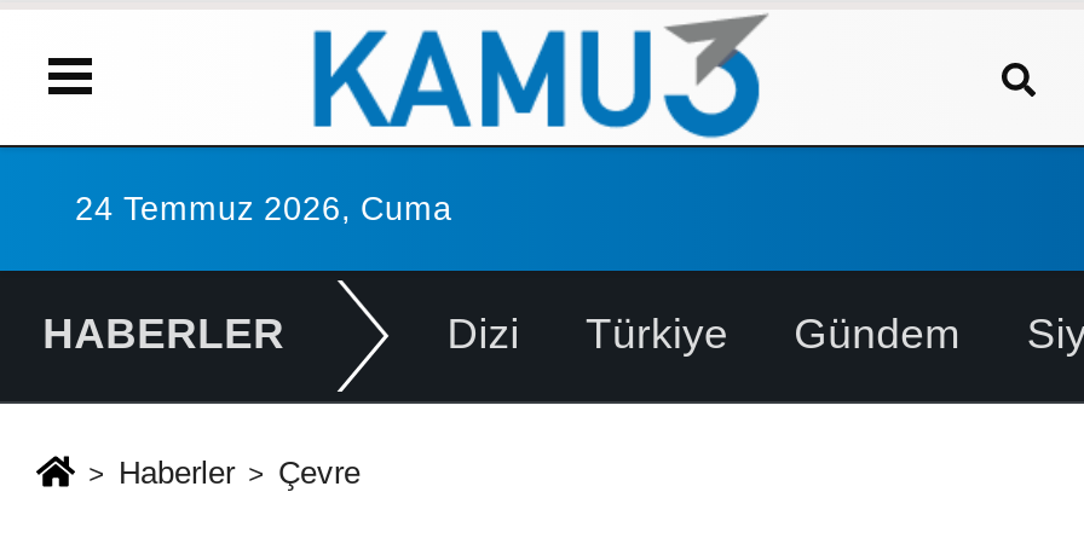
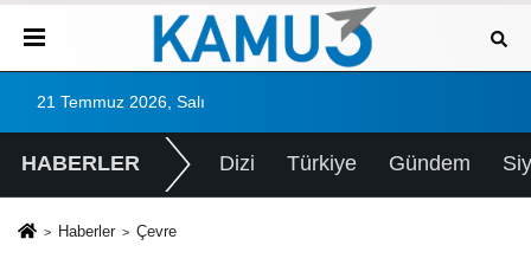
[75,191,452,227] 24 Temmuz 2026, Cuma -> [37,93,205,111] 21 Temmuz 2026, Salı

